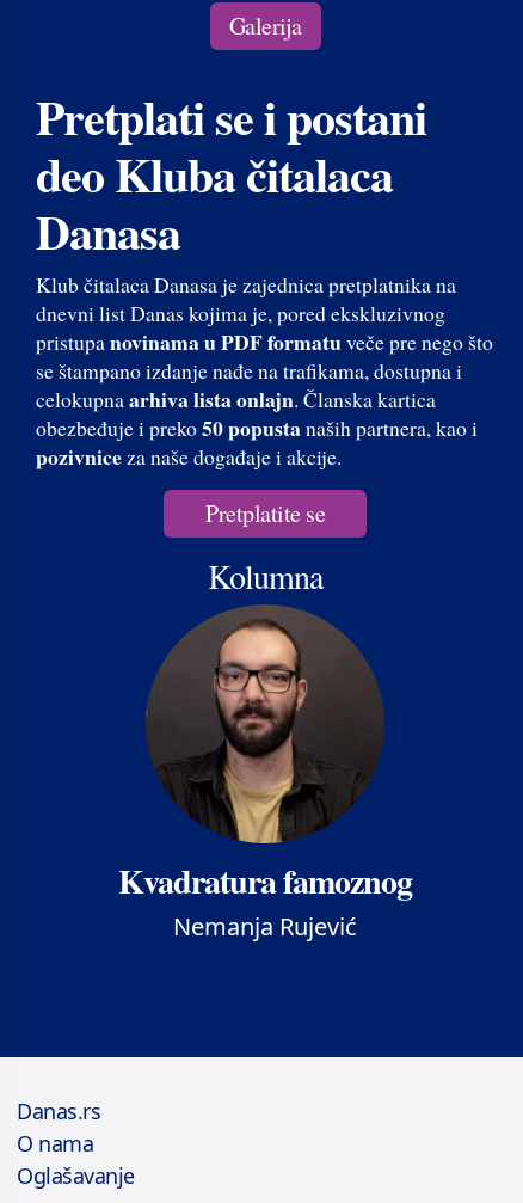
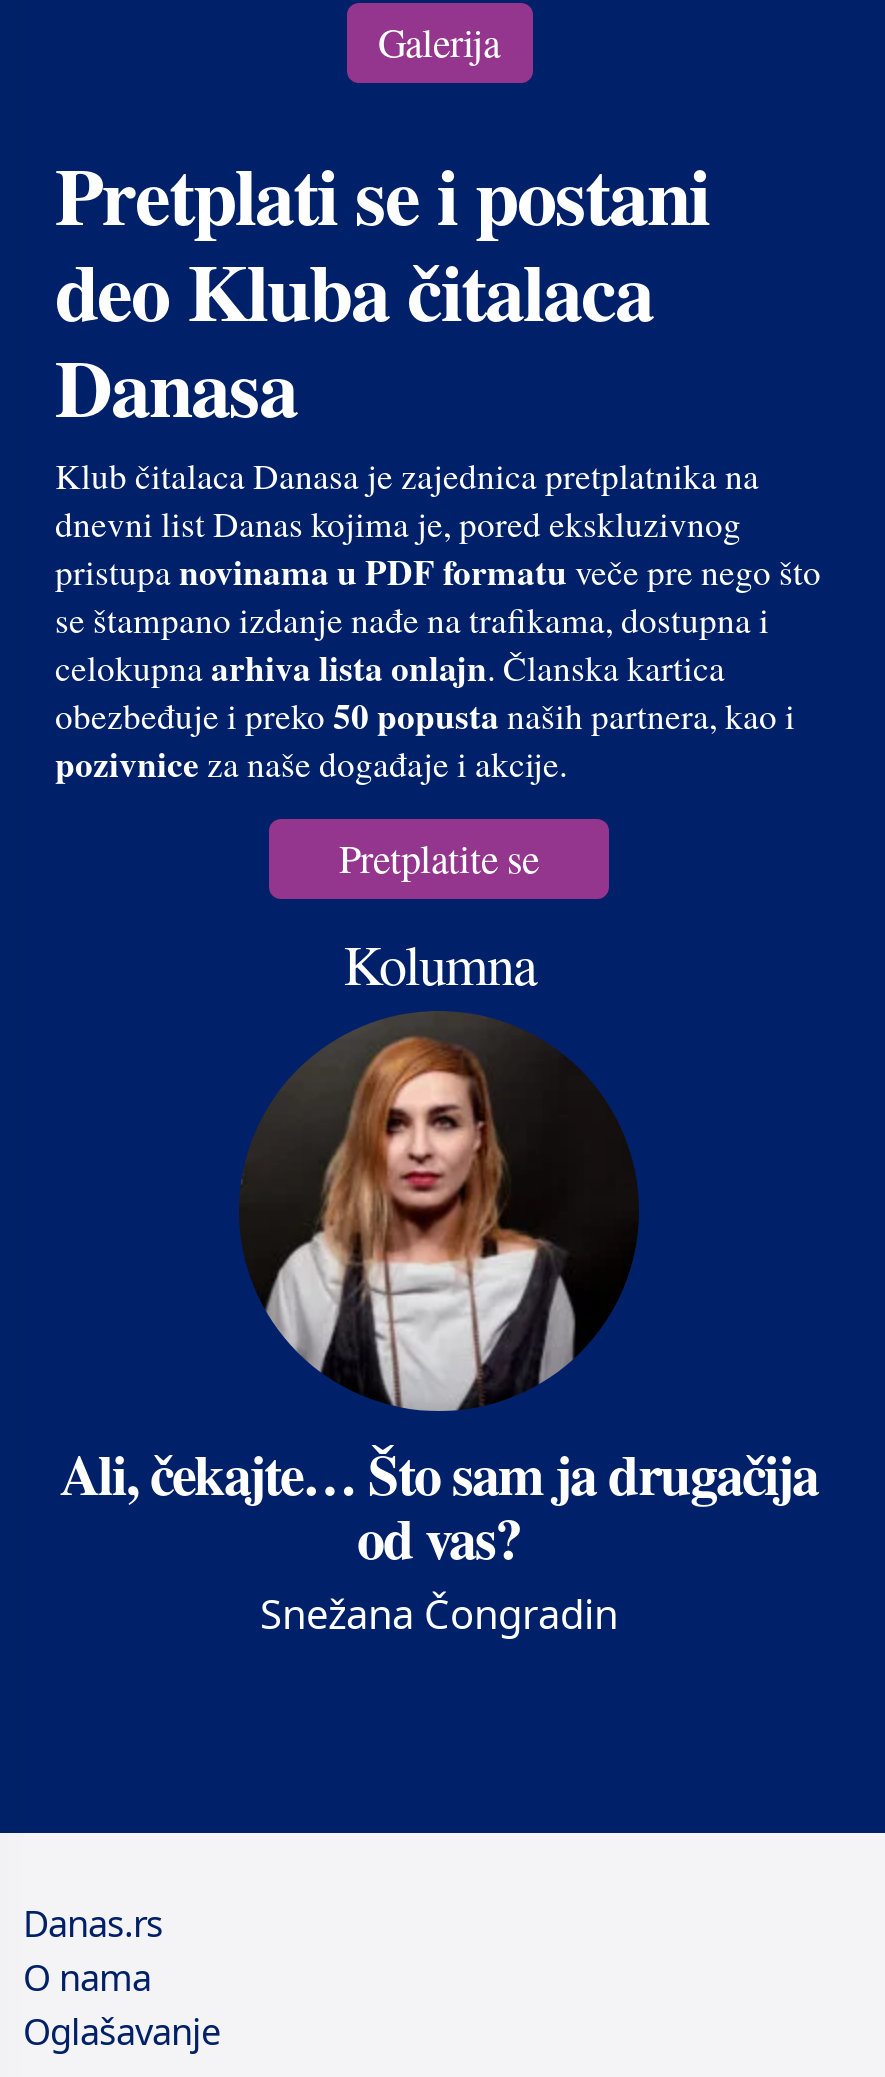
[118,613,412,942] [image] | Kvadratura famoznog | Nemanja Rujević -> [60,1026,818,1642] [image] | Ali, čekajte… Što sam ja drugačija | od vas? | Snežana Čongradin

